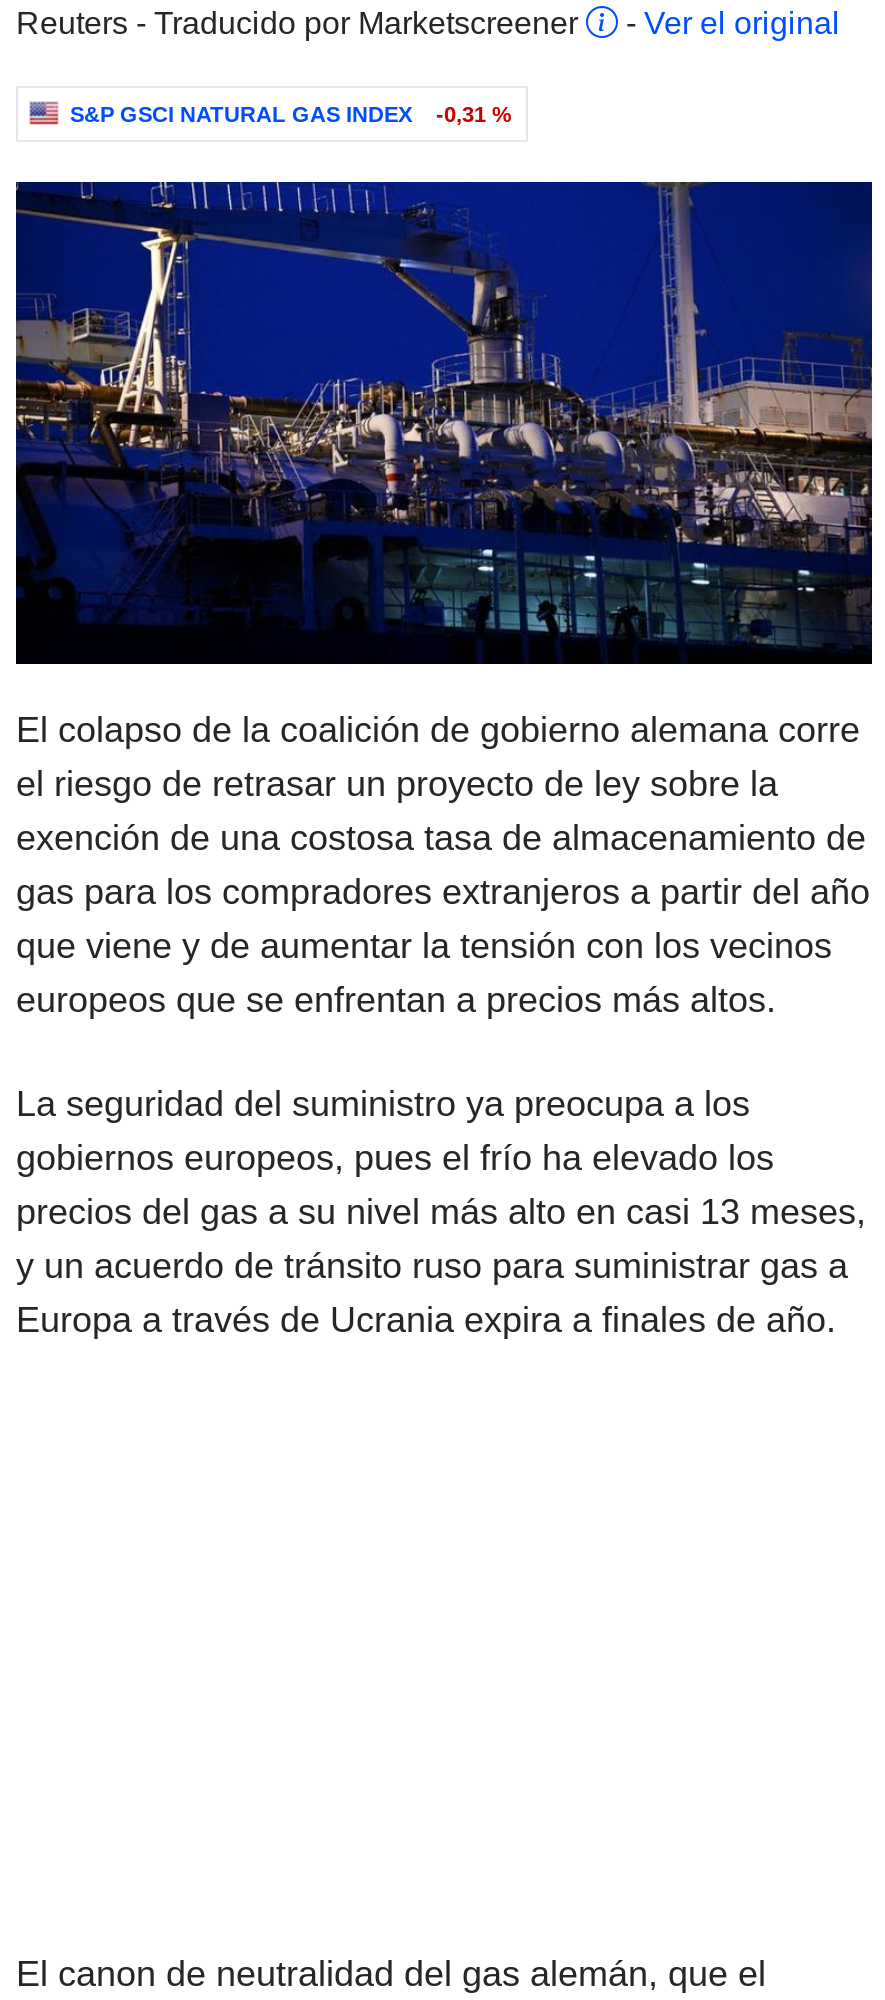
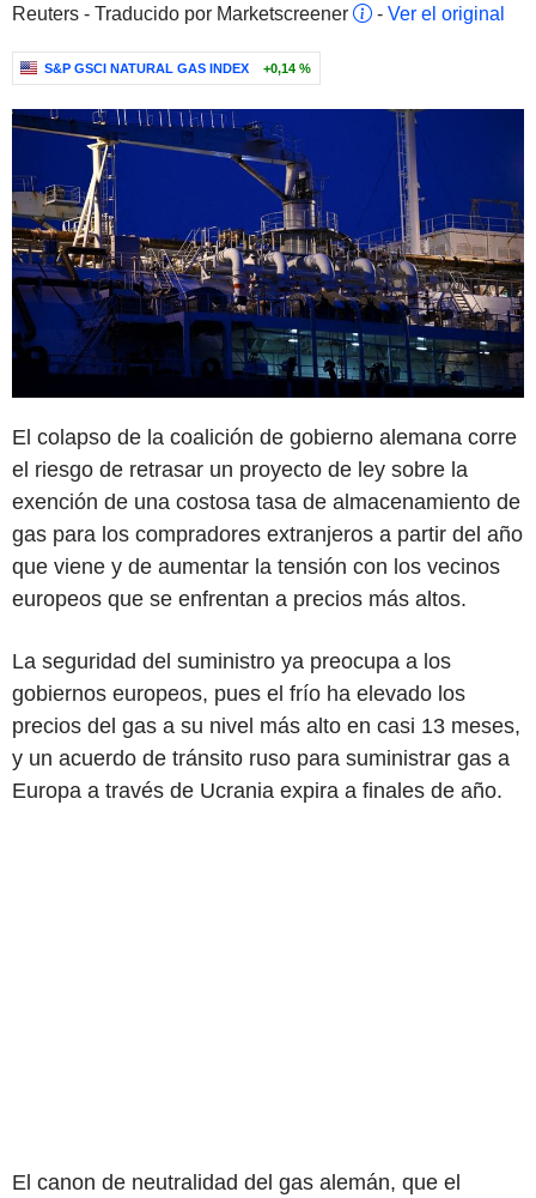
[70,102,512,126] S&P GSCI NATURAL GAS INDEX -0,31 % -> [44,61,311,75] S&P GSCI NATURAL GAS INDEX +0,14 %

